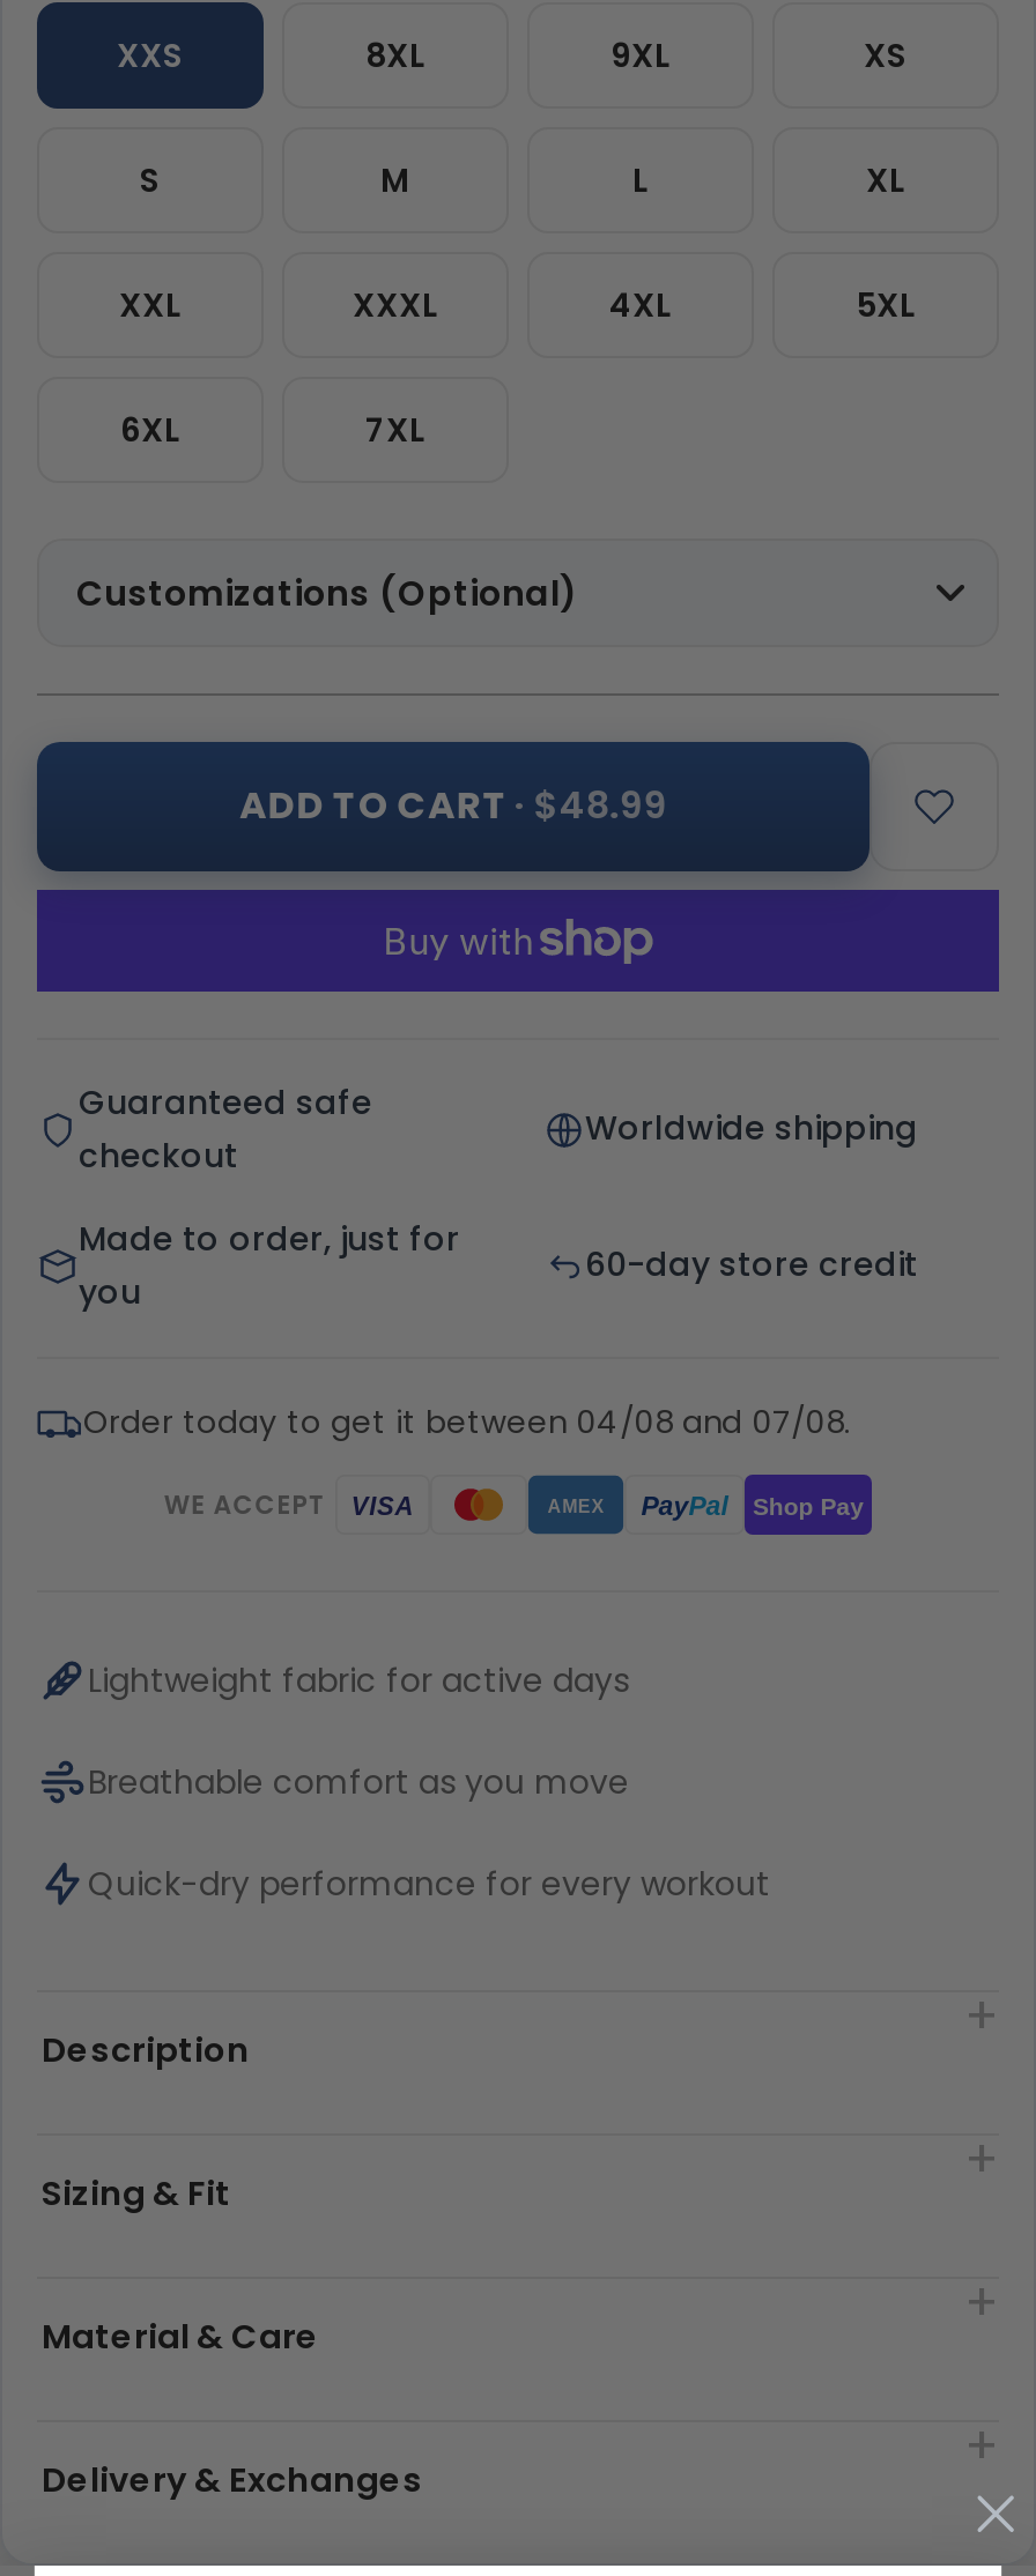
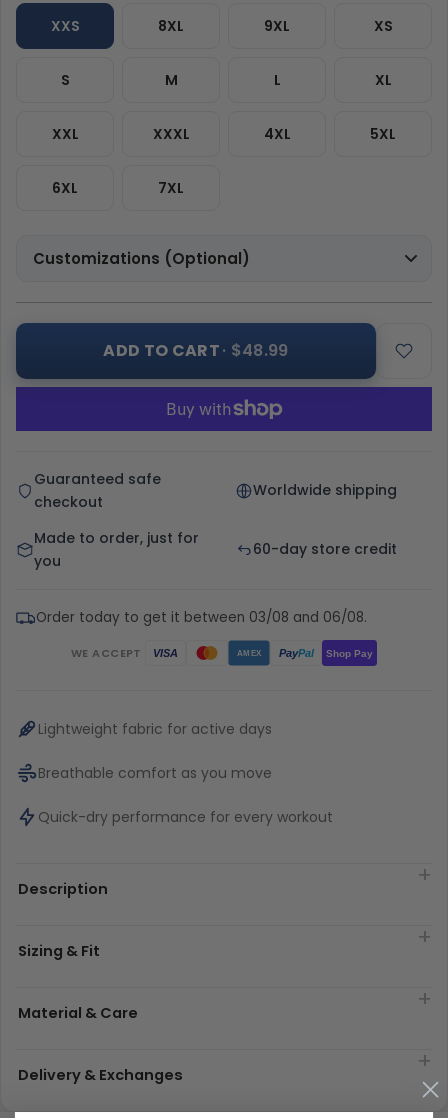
[83,1400,851,1443] Order today to get it between 04/08 and 07/08. -> [36,607,367,626] Order today to get it between 03/08 and 06/08.

